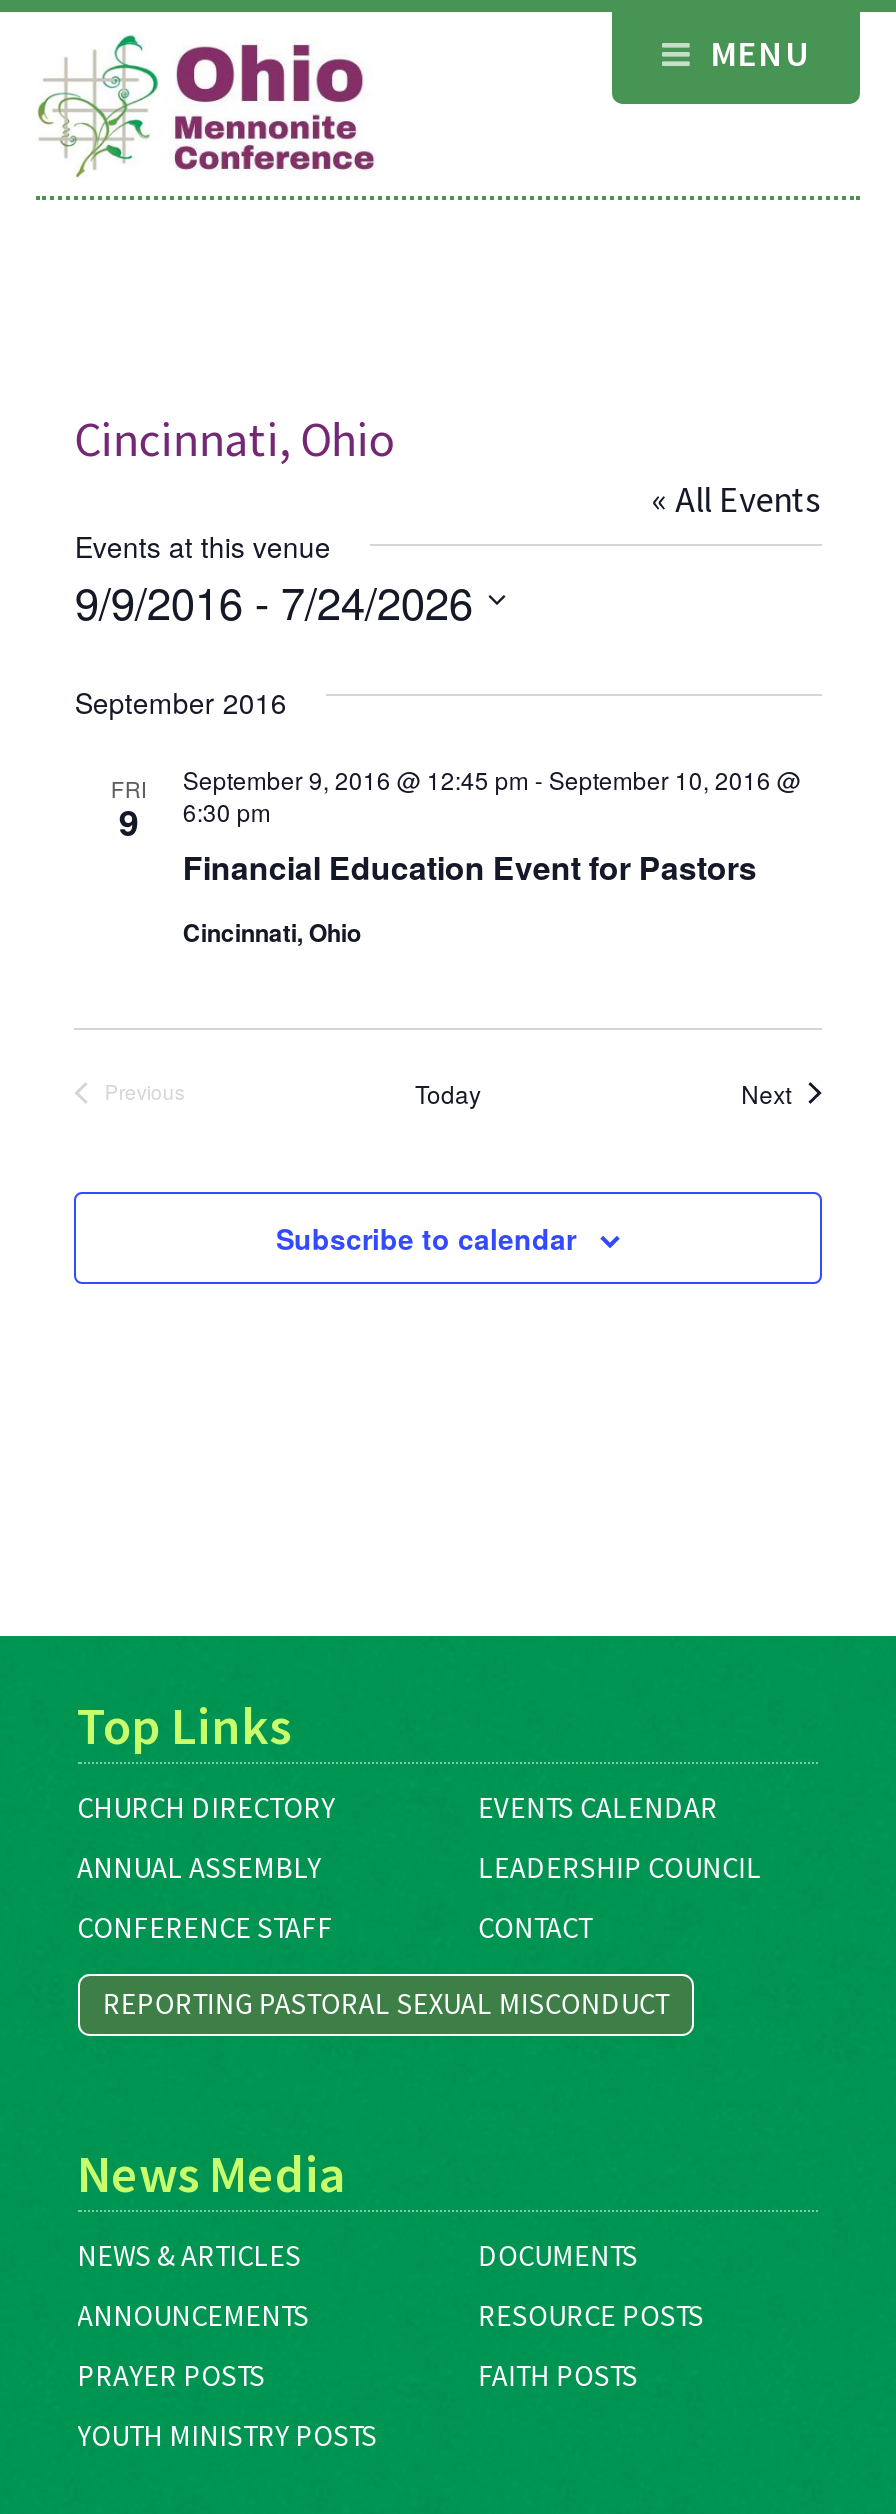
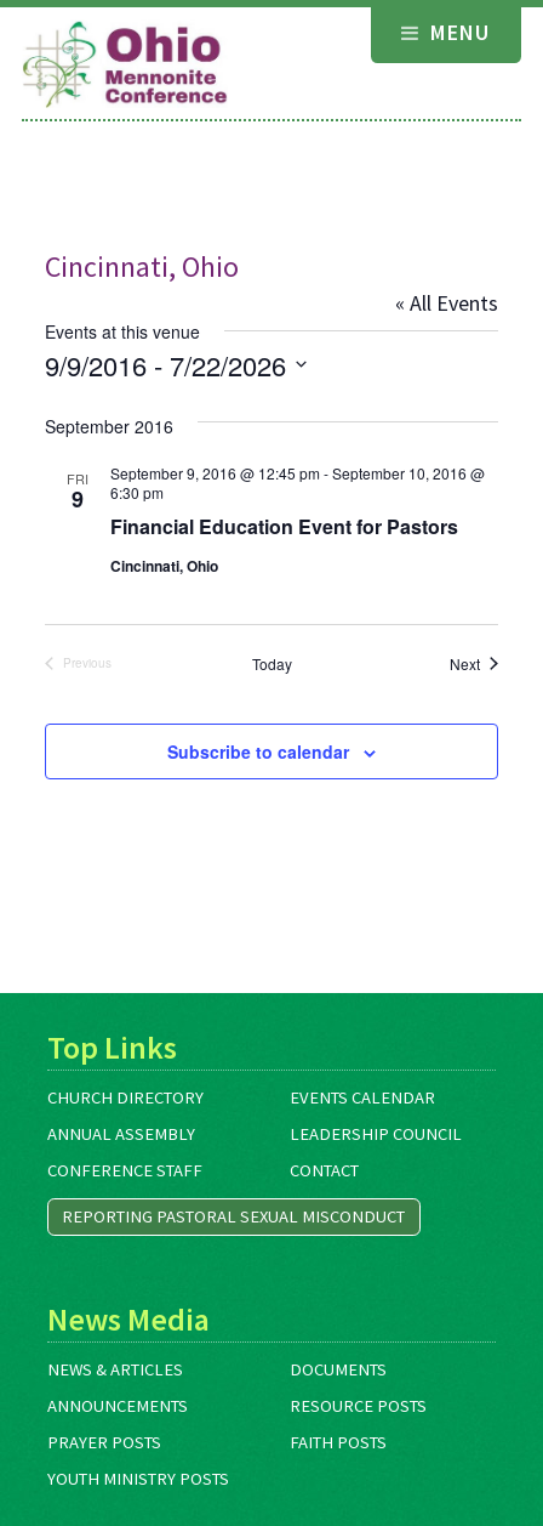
[75,570,473,632] 9/9/2016 - 7/24/2026 -> [45,346,287,383] 9/9/2016 - 7/22/2026

